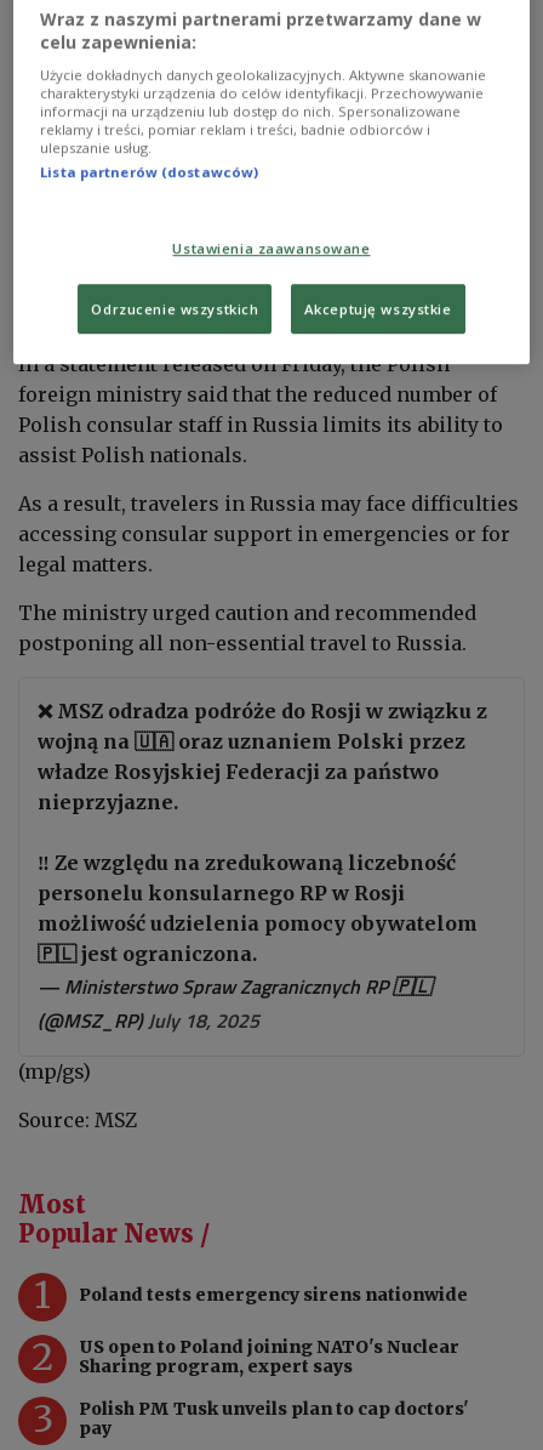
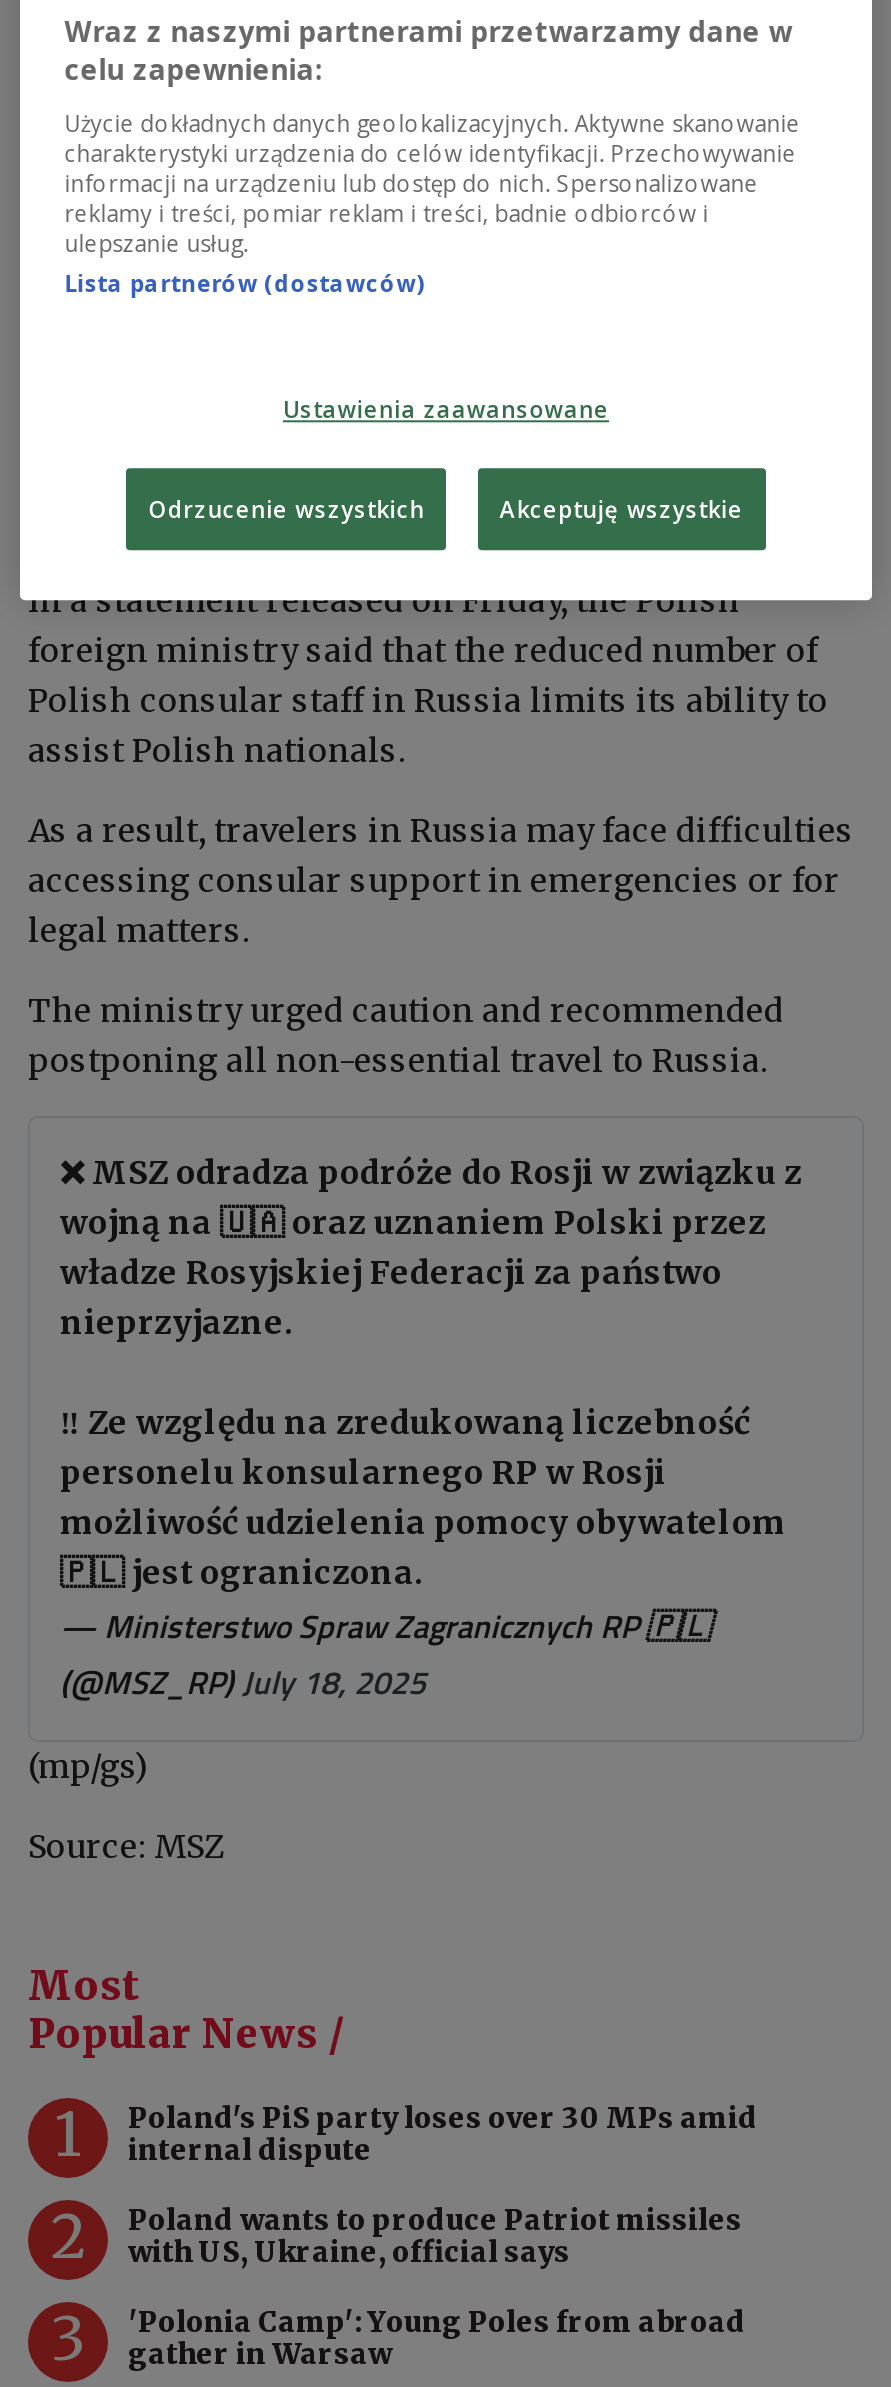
[79,1283,468,1305] Poland tests emergency sirens nationwide -> [128,2099,758,2167] Poland's PiS party loses over 30 MPs amid | internal dispute
[79,1335,459,1377] US open to Poland joining NATO's Nuclear | Sharing program, expert says -> [128,2201,742,2269] Poland wants to produce Patriot missiles | with US, Ukraine, official says
[79,1397,469,1439] Polish PM Tusk unveils plan to cap doctors' | pay -> [128,2303,746,2371] 'Polonia Camp': Young Poles from abroad | gather in Warsaw

